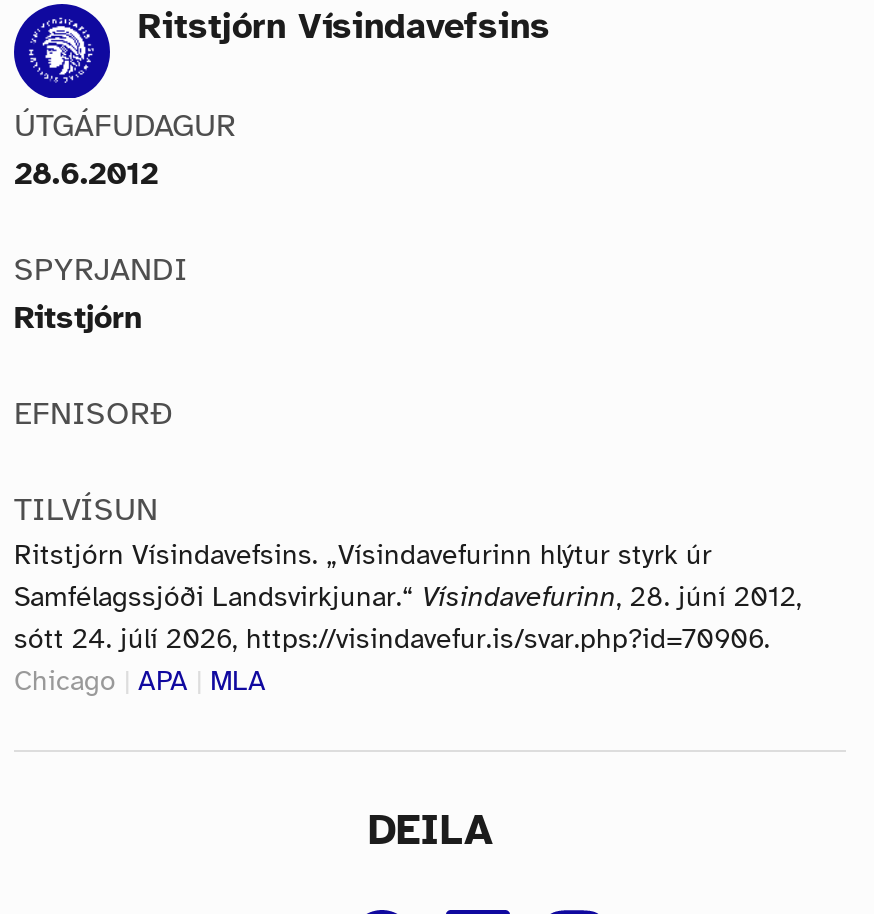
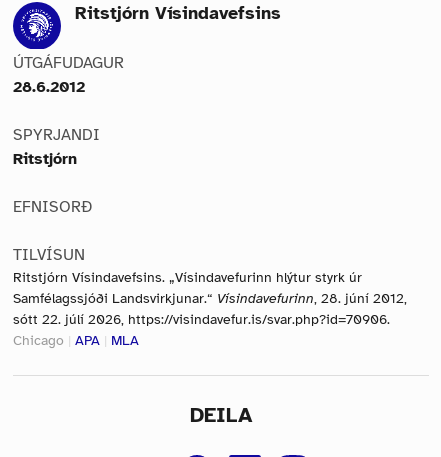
[14,622,770,656] sótt 24. júlí 2026, https://visindavefur.is/svar.php?id=70906. -> [13,311,390,328] sótt 22. júlí 2026, https://visindavefur.is/svar.php?id=70906.

